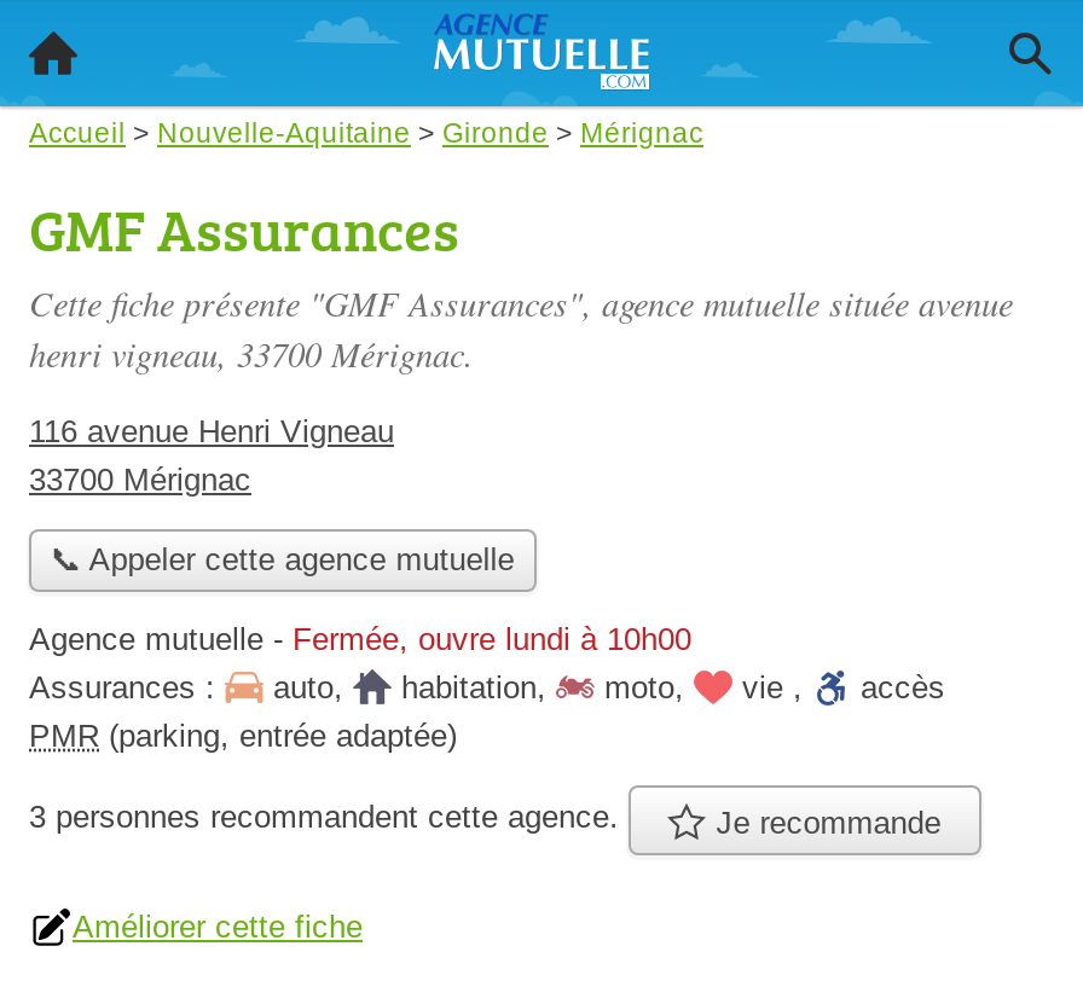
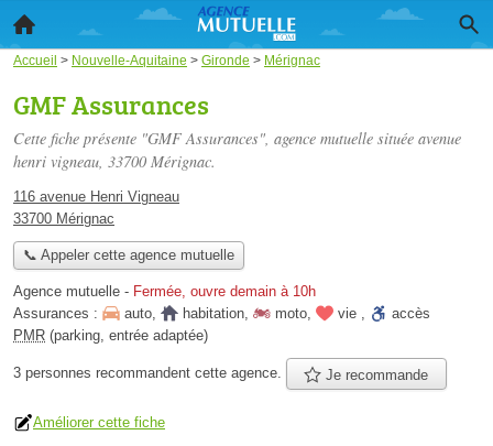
[29,622,691,658] Agence mutuelle - Fermée, ouvre lundi à 10h00 -> [13,283,316,300] Agence mutuelle - Fermée, ouvre demain à 10h

